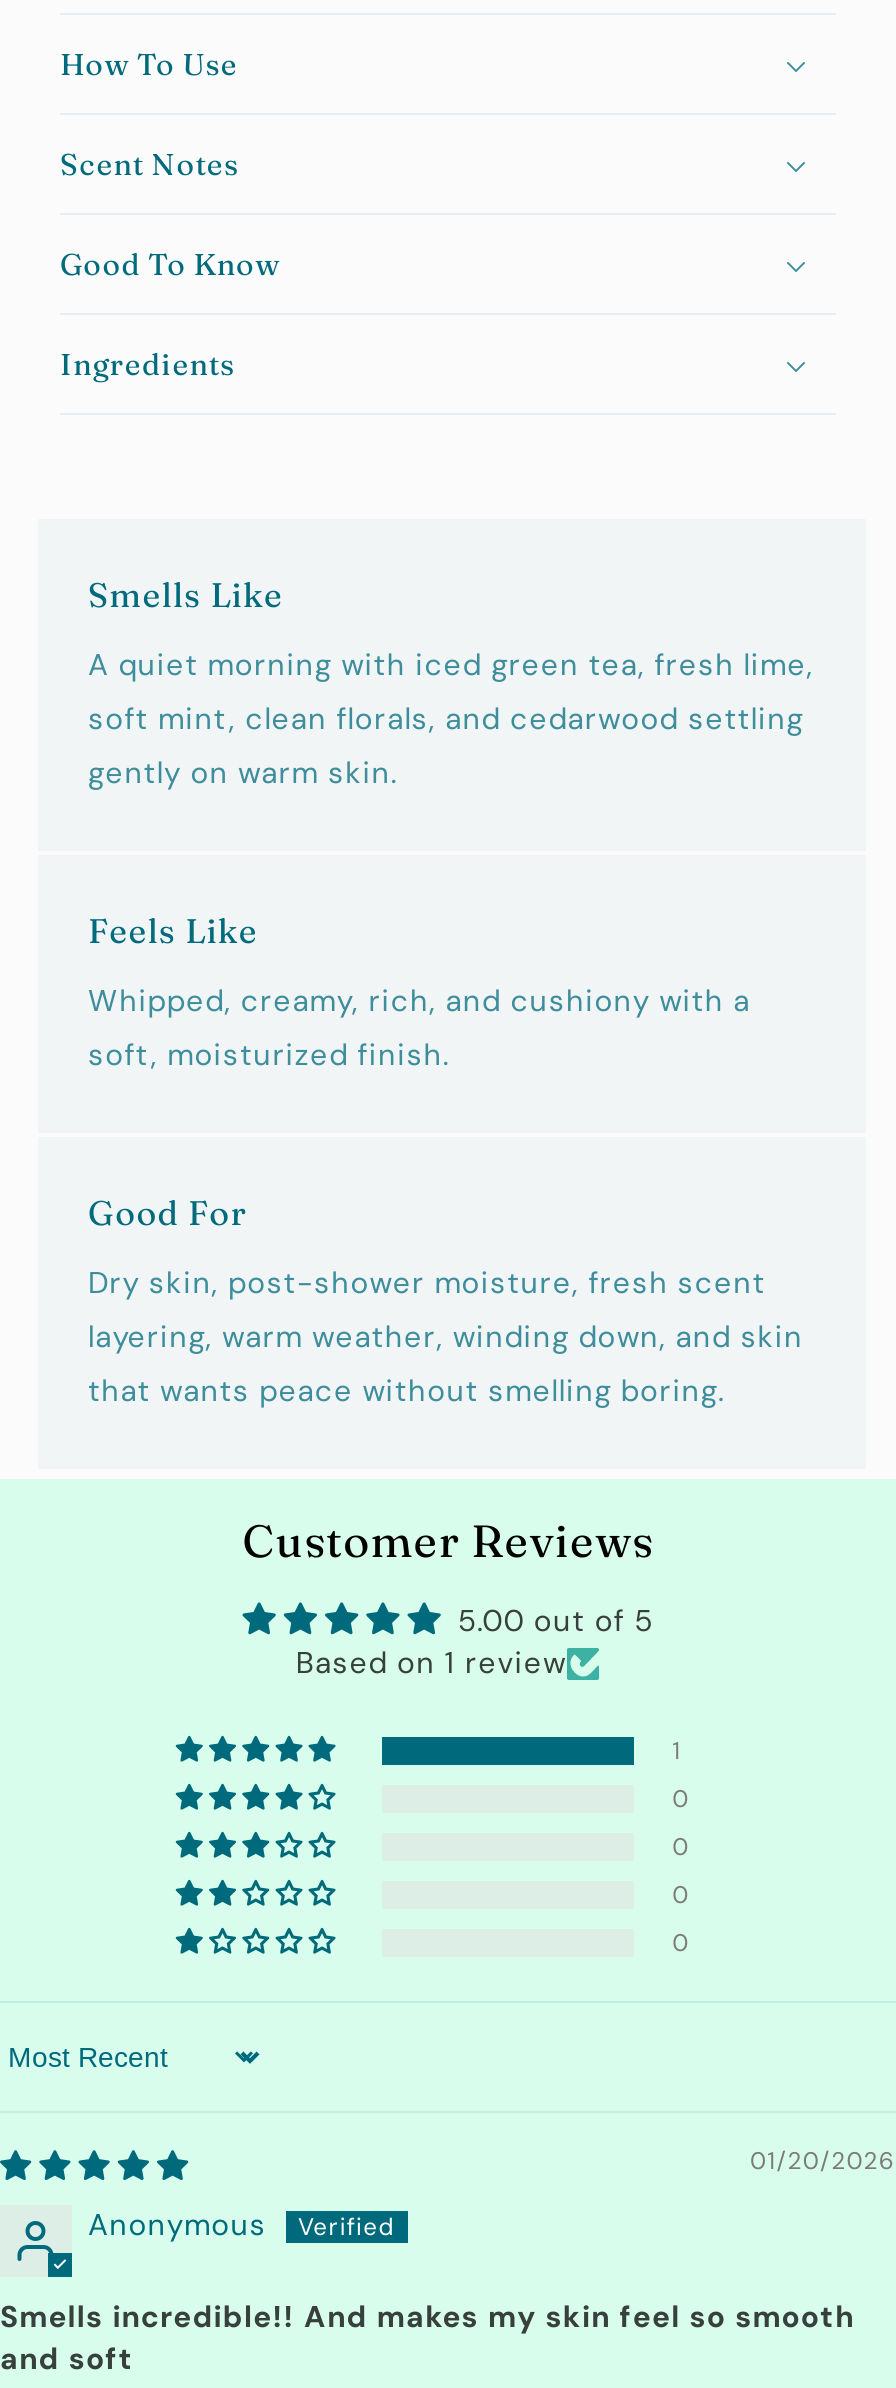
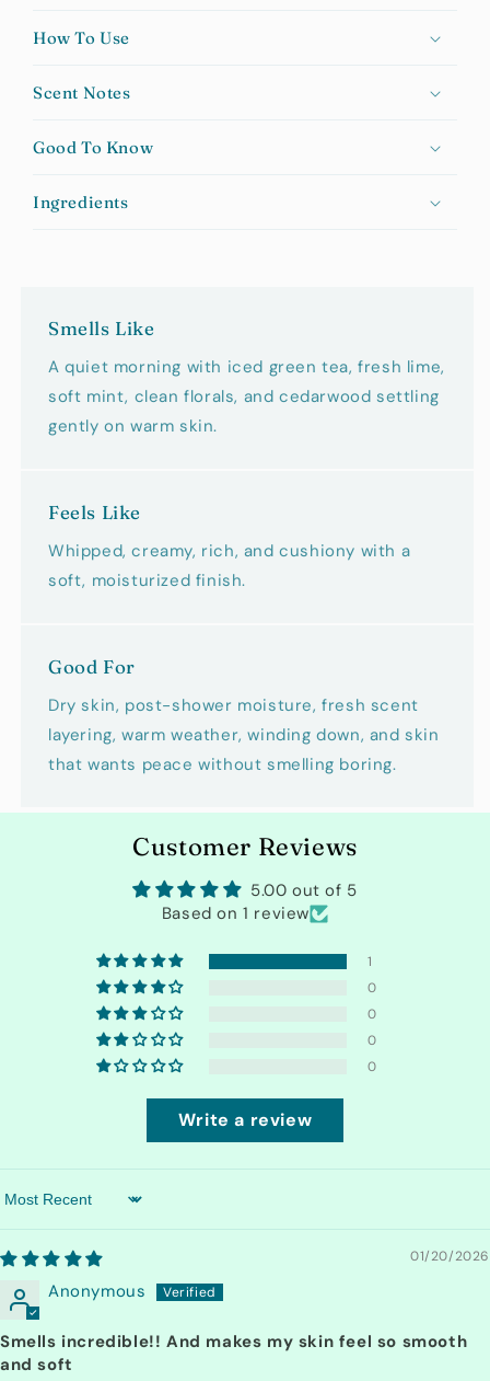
none -> [178,1108,312,1131] Write a review

